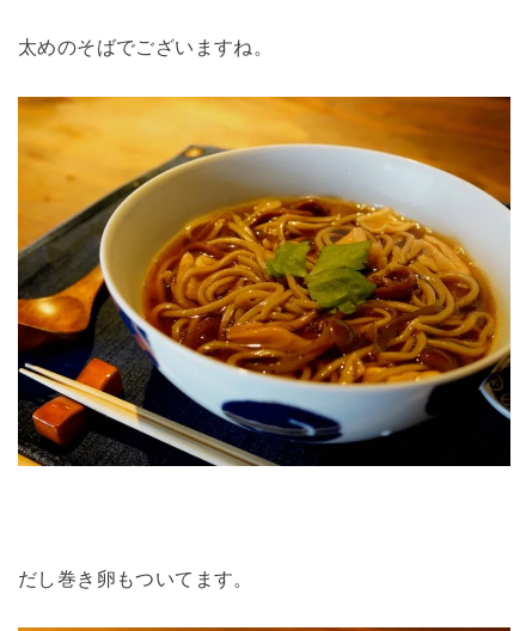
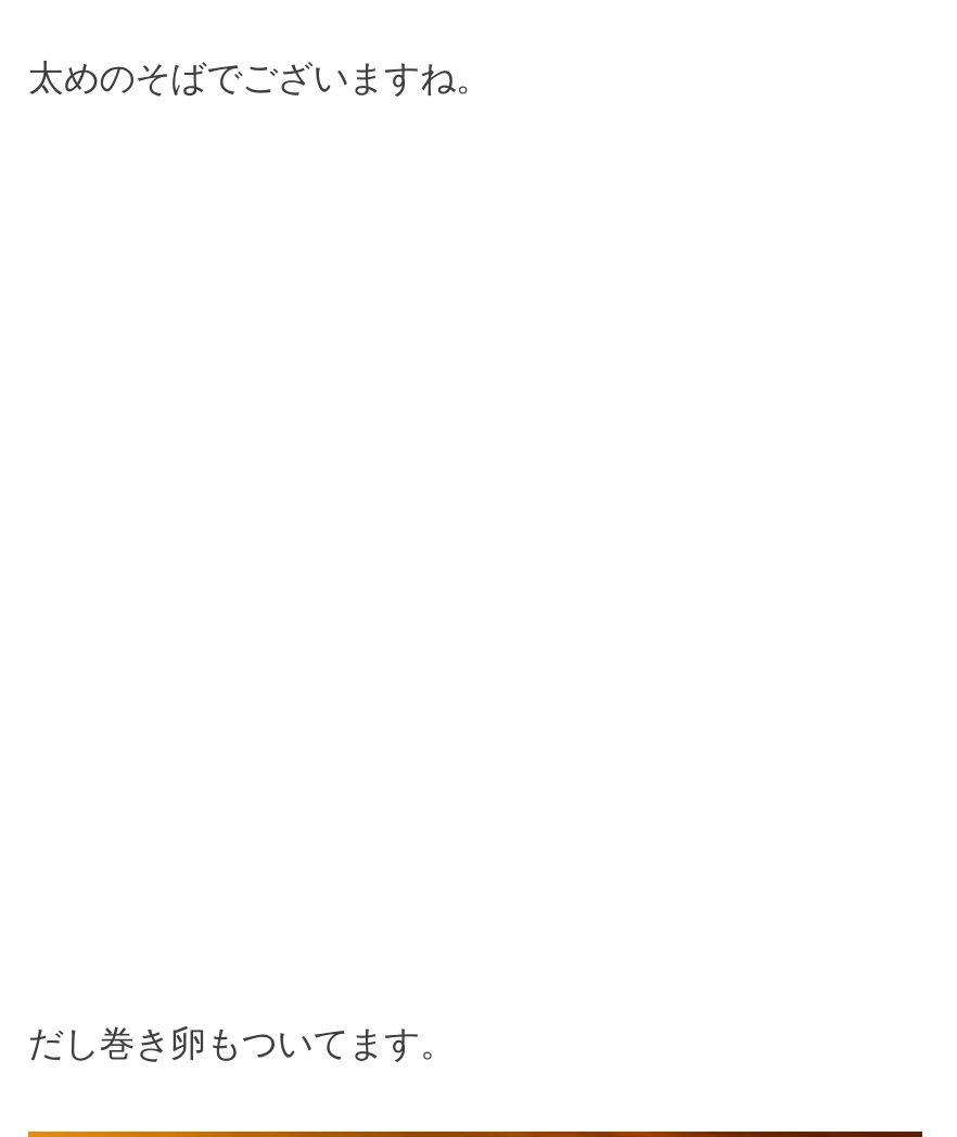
[17,96,512,467] [image] -> none

